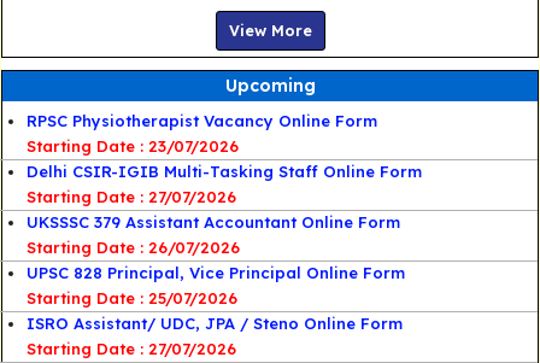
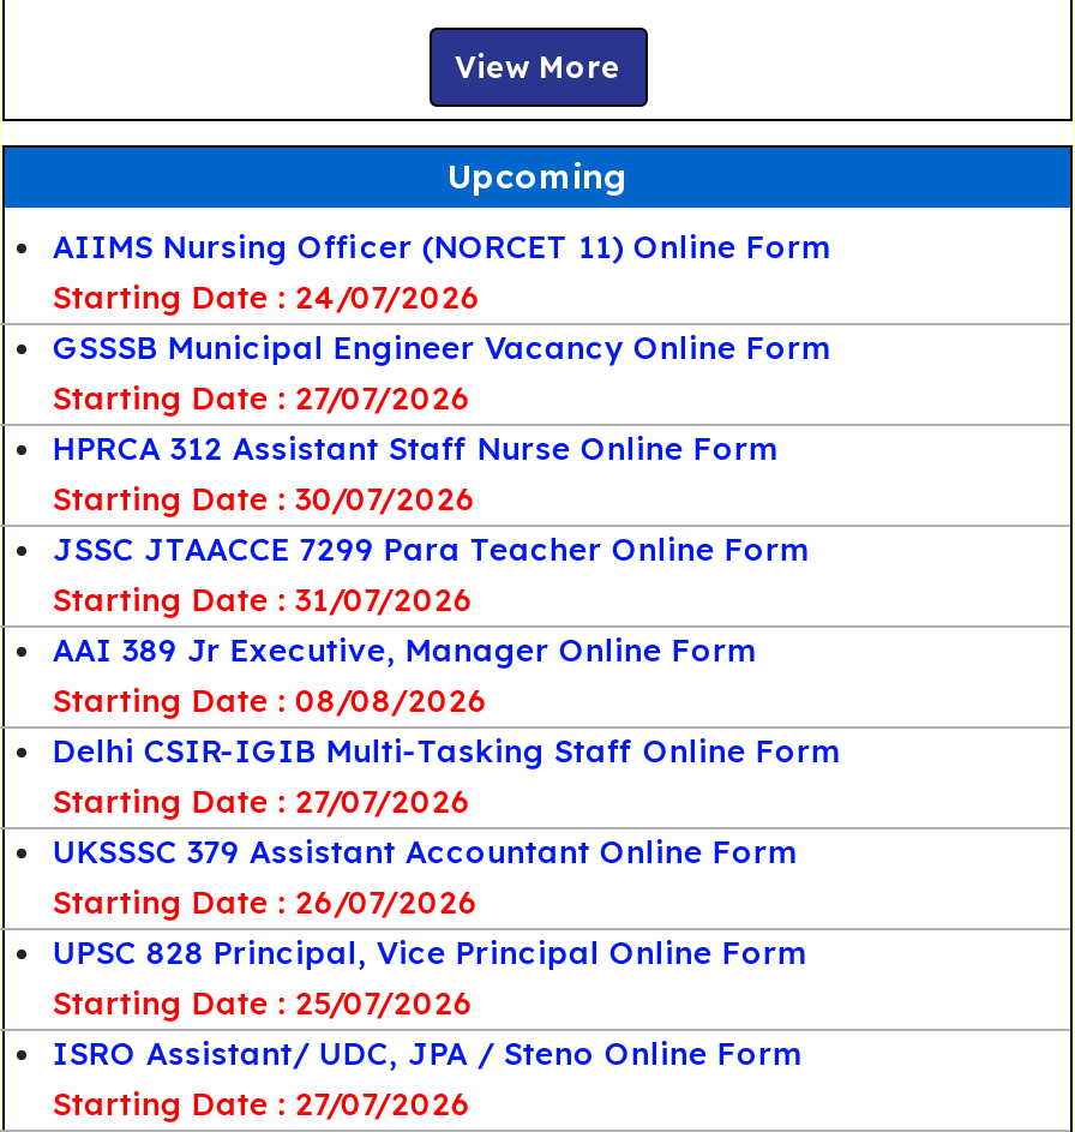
[26,111,377,156] RPSC Physiotherapist Vacancy Online Form | Starting Date : 23/07/2026 -> [53,228,830,720] AIIMS Nursing Officer (NORCET 11) Online Form | Starting Date : 24/07/2026 | GSSSB Municipal Engineer Vacancy Online Form | Starting Date : 27/07/2026 | HPRCA 312 Assistant Staff Nurse Online Form | Starting Date : 30/07/2026 | JSSC JTAACCE 7299 Para Teacher Online Form | Starting Date : 31/07/2026 | AAI 389 Jr Executive, Manager Online Form | Starting Date : 08/08/2026

